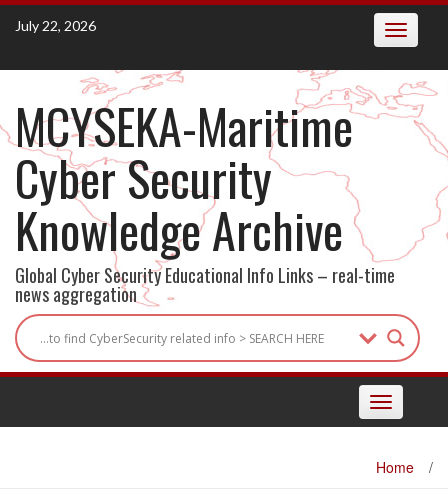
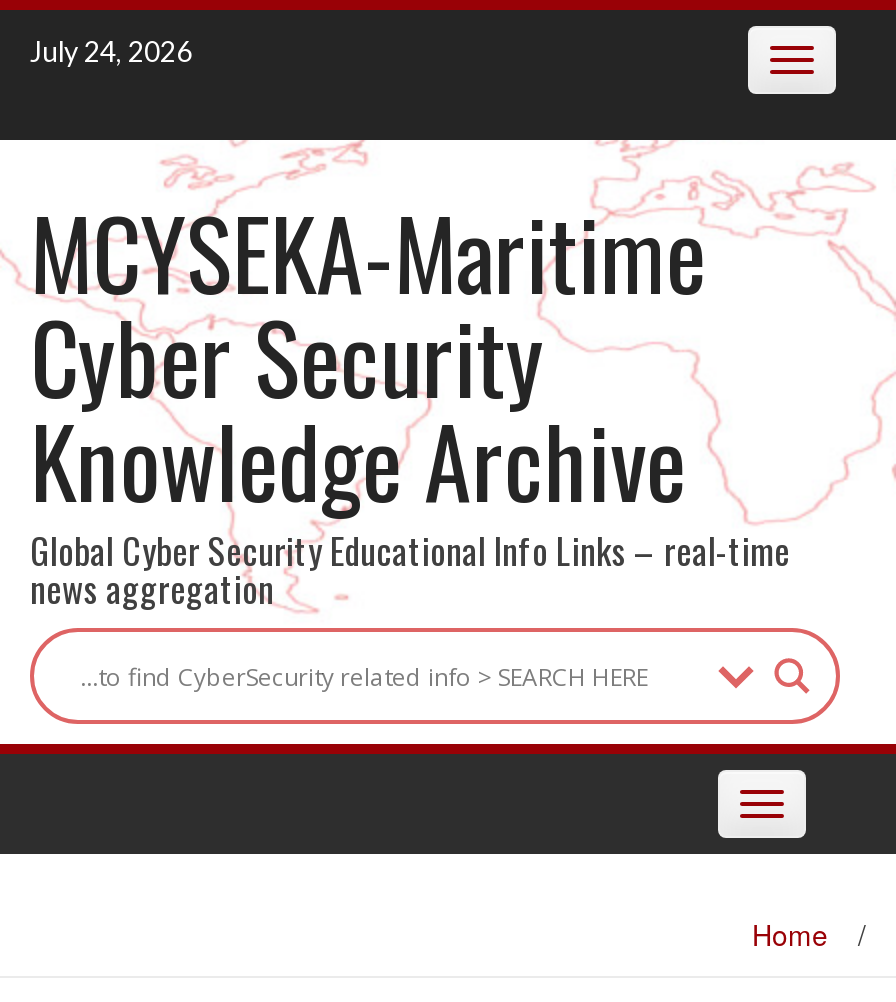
[15,17,96,34] July 22, 2026 -> [30,34,192,68] July 24, 2026

